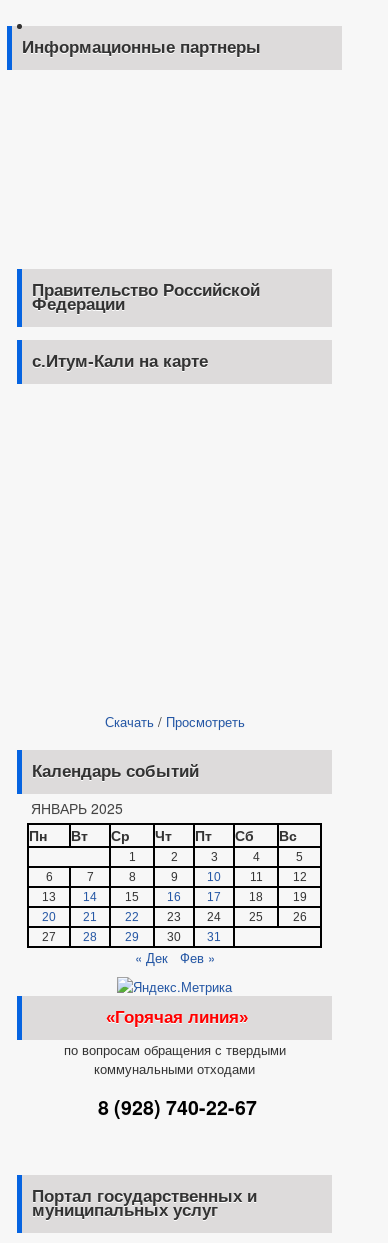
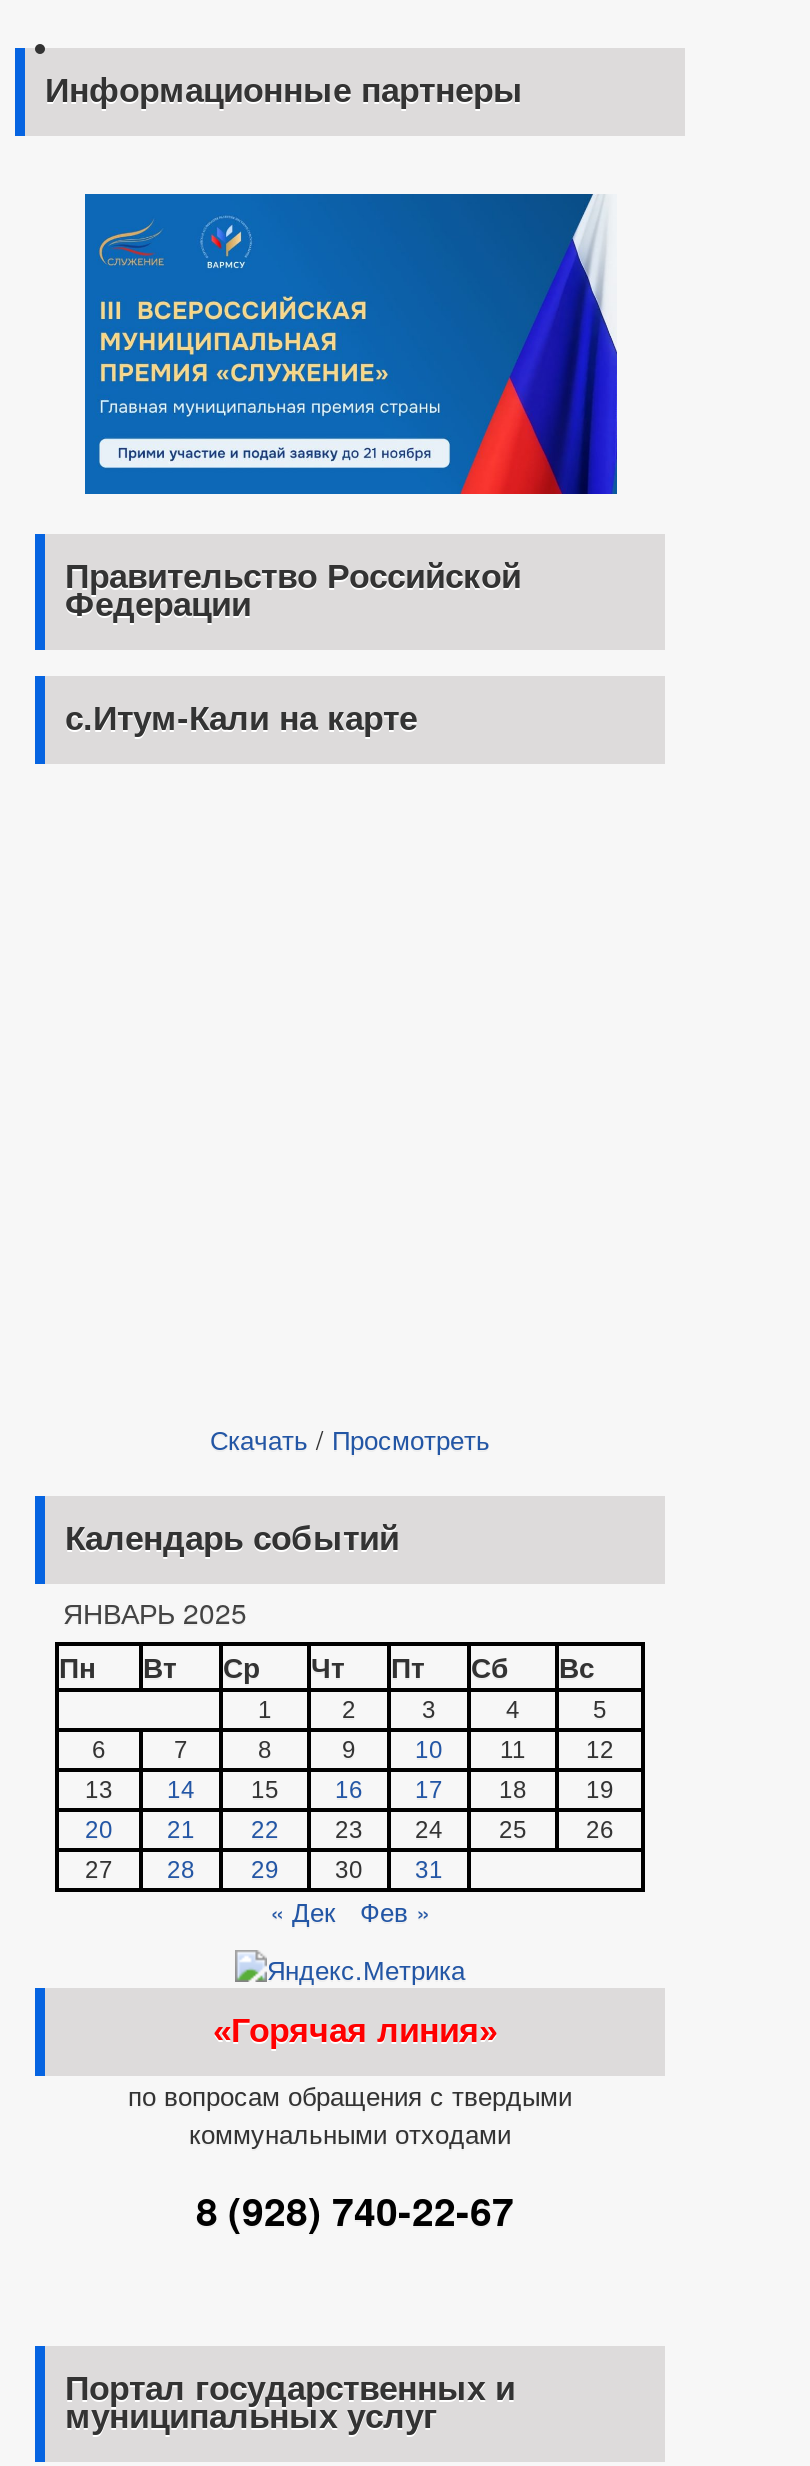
none -> [83,192,619,496] [image]

